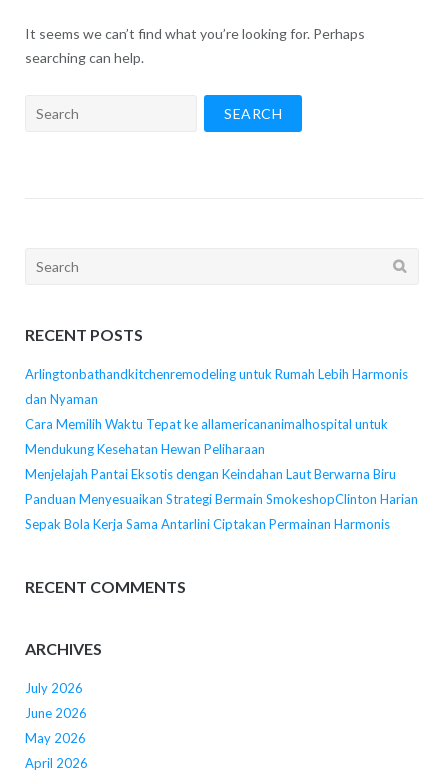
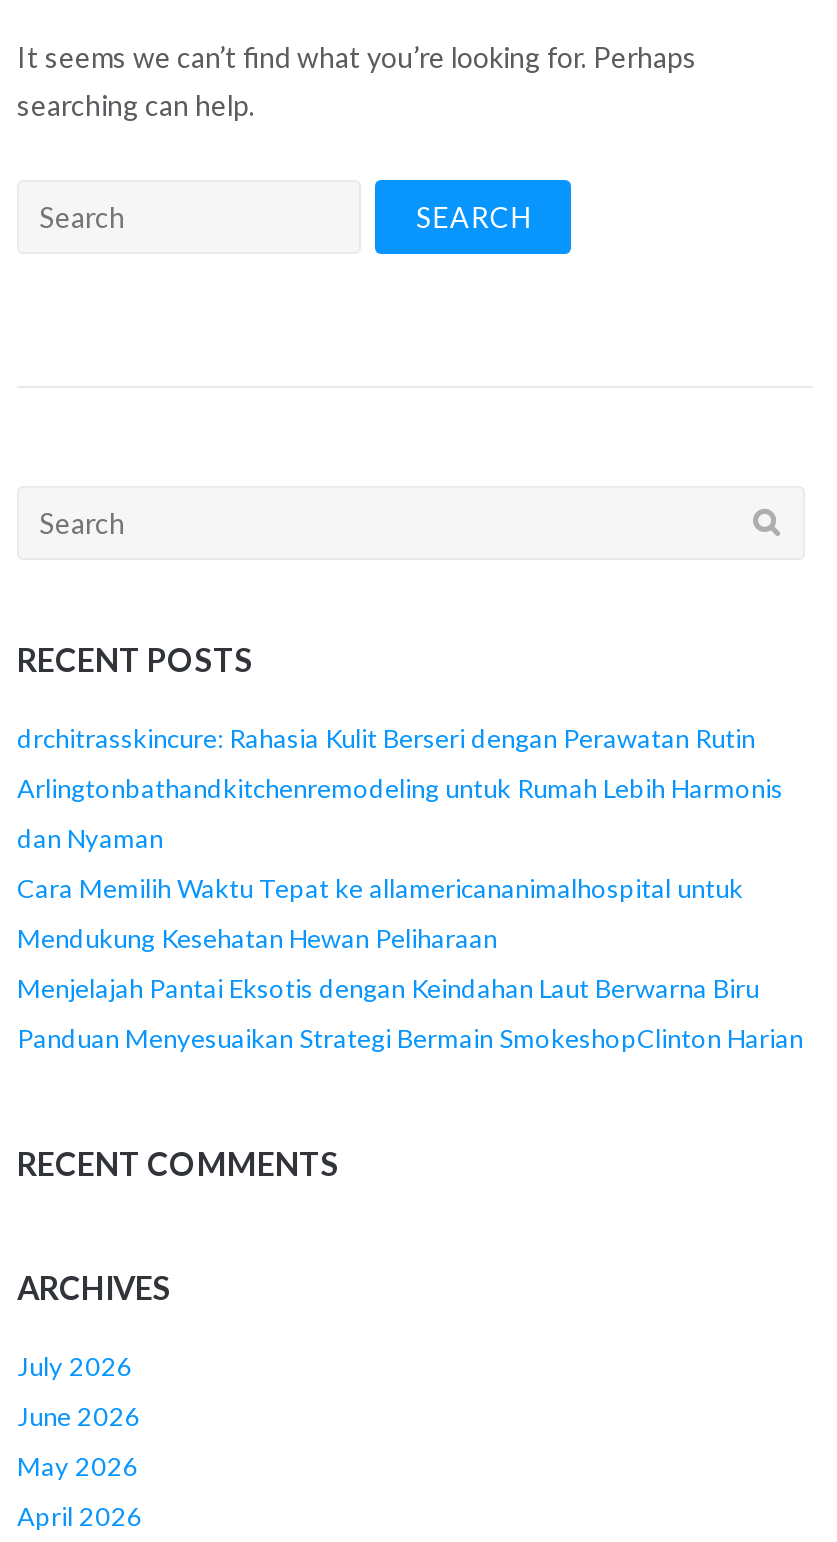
none -> [17,721,755,753] drchitrasskincure: Rahasia Kulit Berseri dengan Perawatan Rutin
moved [25,365,418,506] -> [17,771,803,1053]: Arlingtonbathandkitchenremodeling untuk Rumah Lebih Harmonis | dan Nyaman | Cara Memilih Waktu Tepat ke allamericananimalhospital untuk | Mendukung Kesehatan Hewan Peliharaan | Menjelajah Pantai Eksotis dengan Keindahan Laut Berwarna Biru | Panduan Menyesuaikan Strategi Bermain SmokeshopClinton Harian
[25,515,390,531] Sepak Bola Kerja Sama Antarlini Ciptakan Permainan Harmonis -> none

